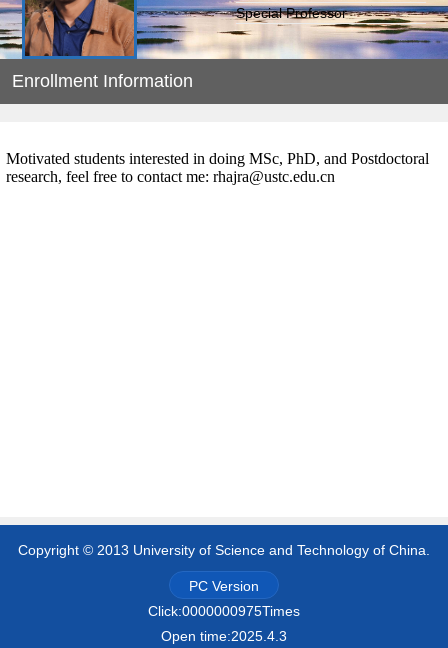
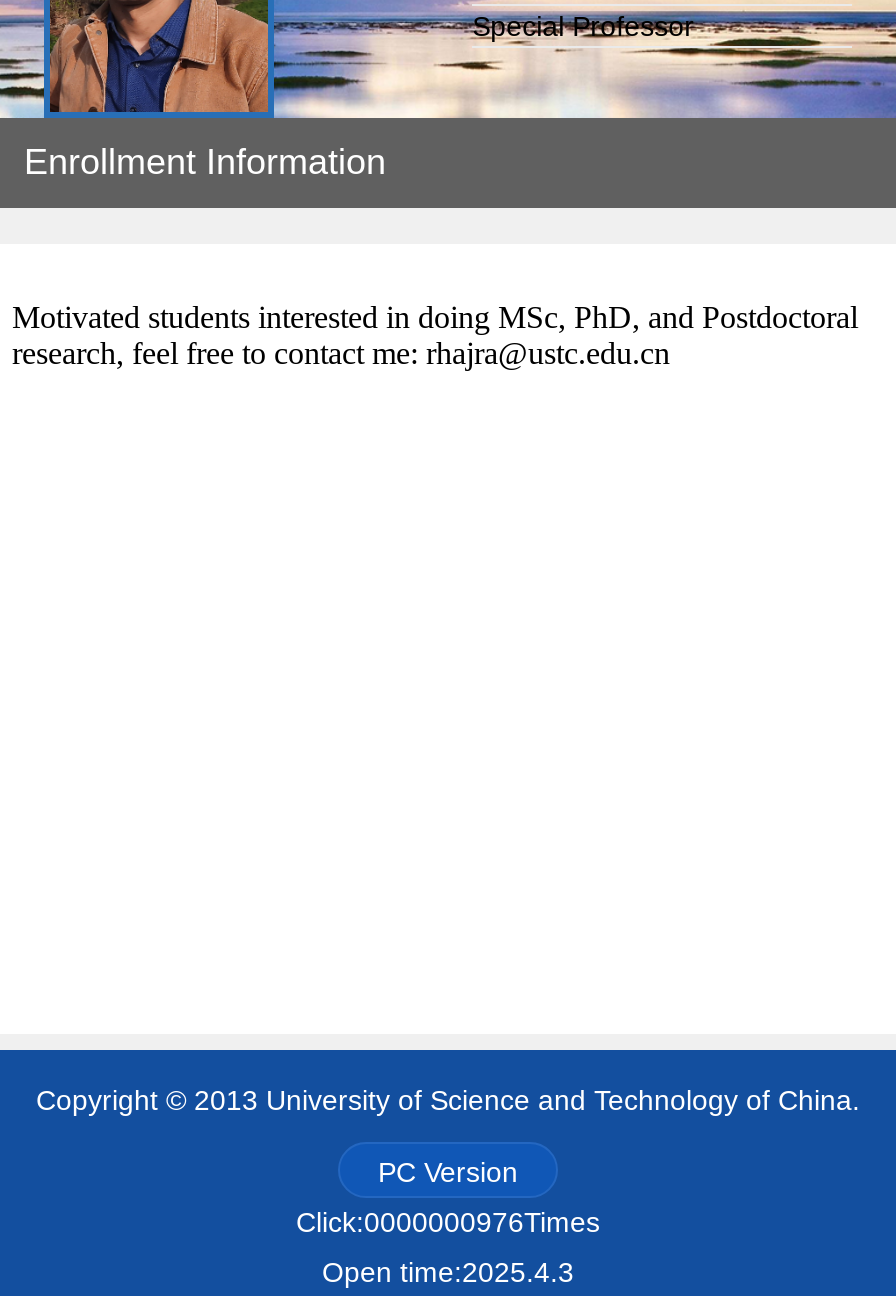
[148,603,300,619] Click:0000000975Times -> [296,1206,600,1238] Click:0000000976Times

